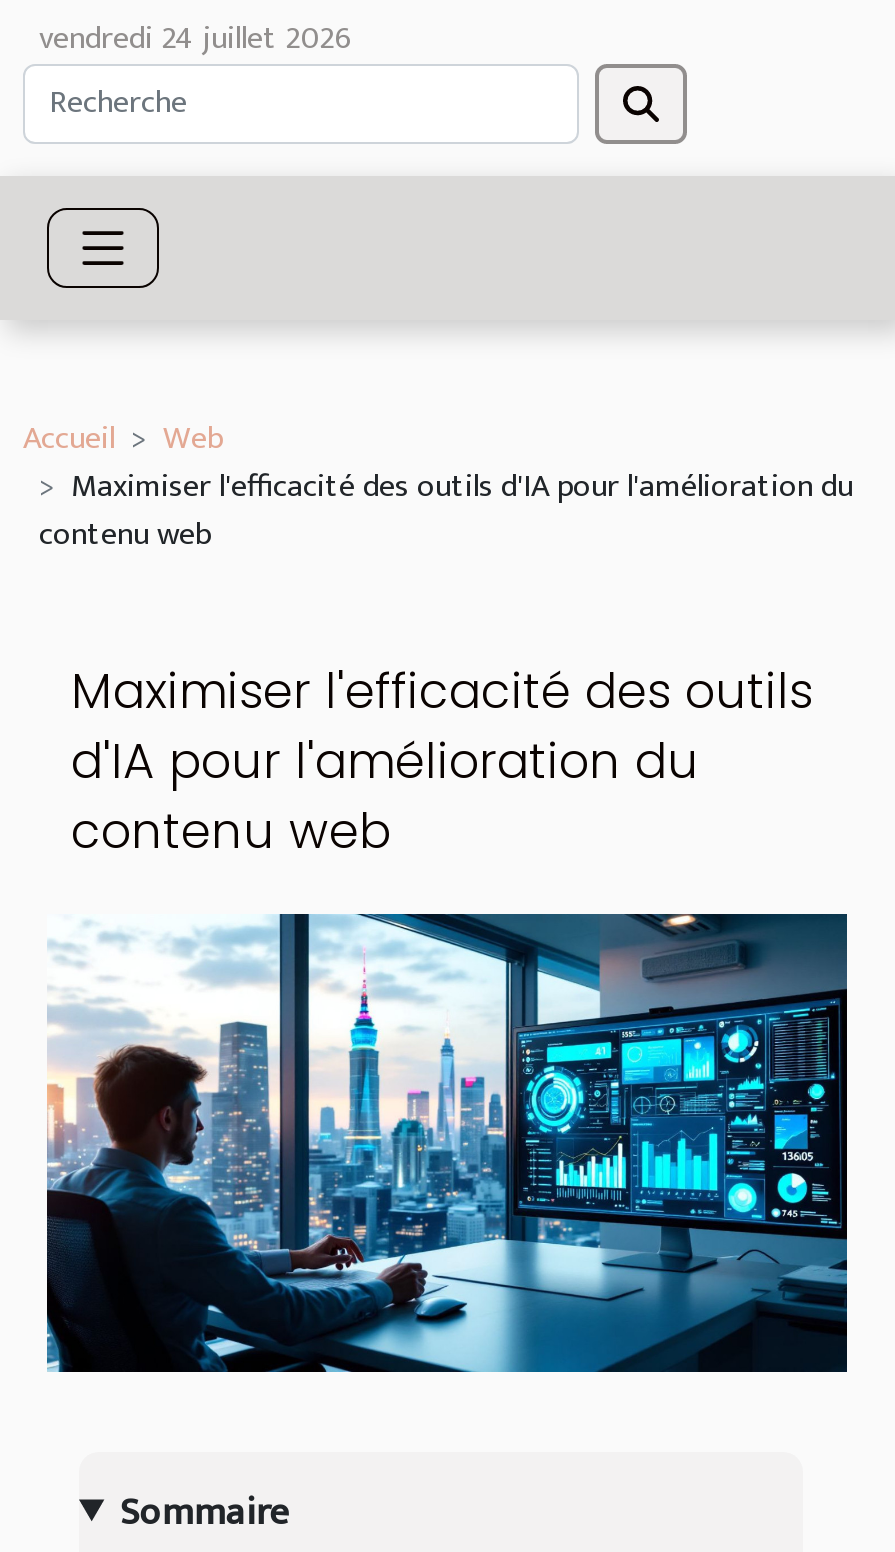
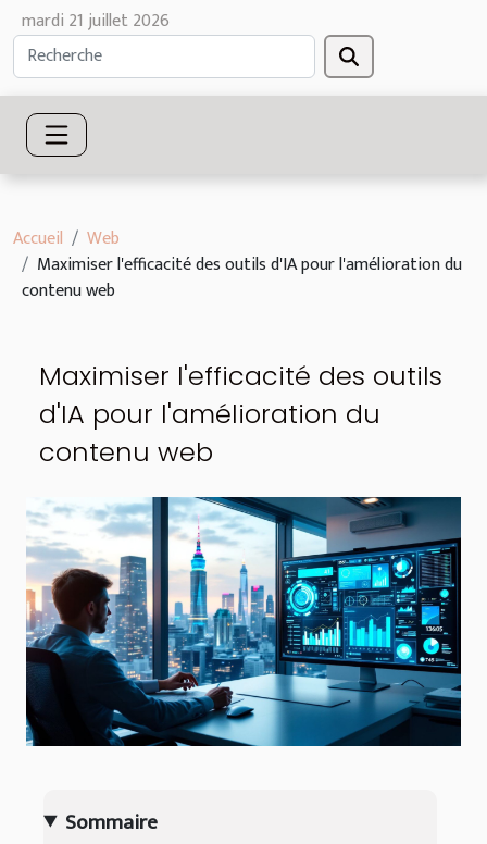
[39,12,353,66] vendredi 24 juillet 2026 -> [22,7,170,36] mardi 21 juillet 2026

